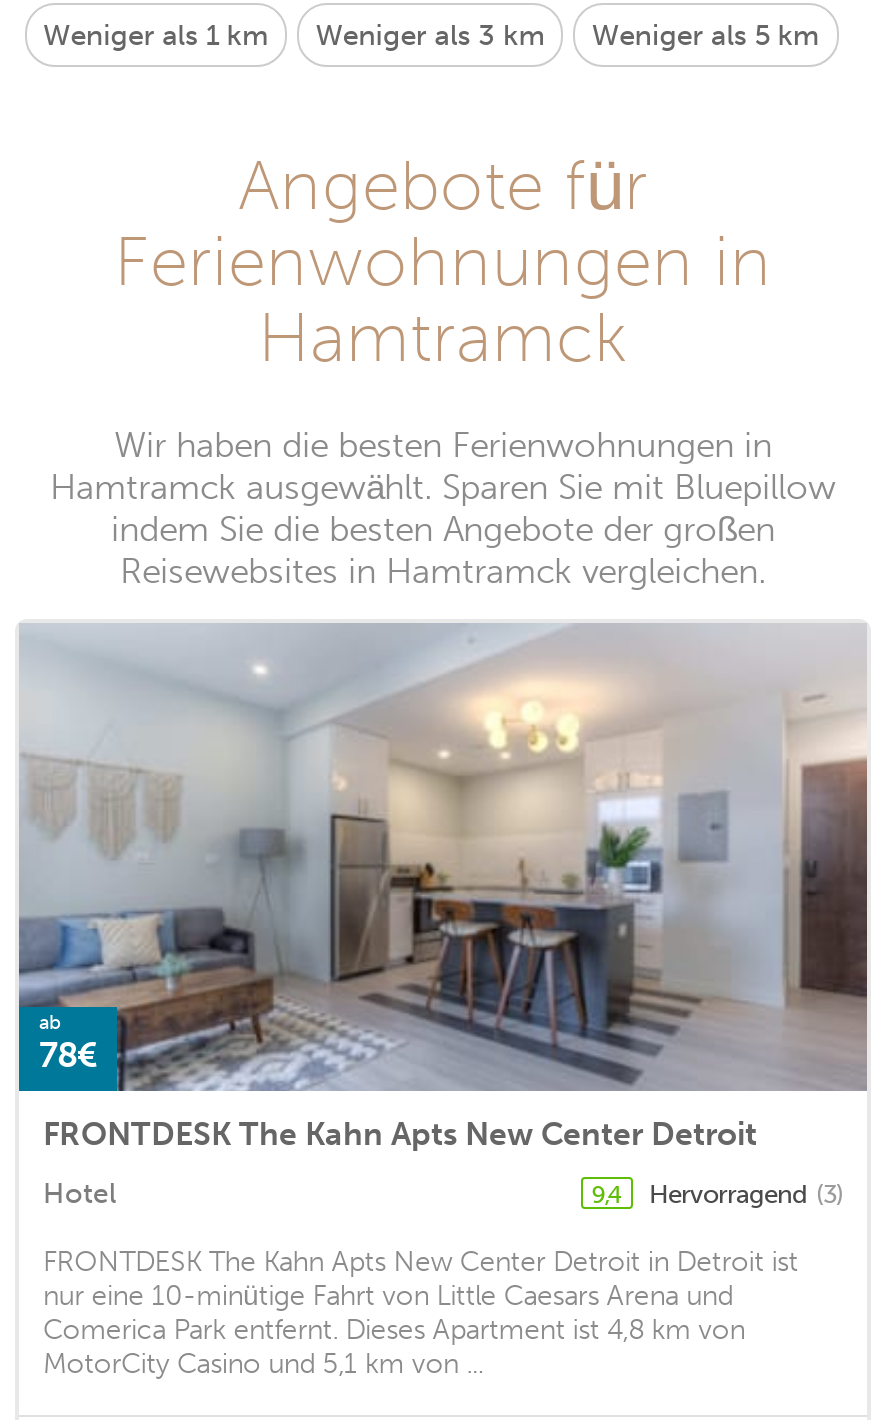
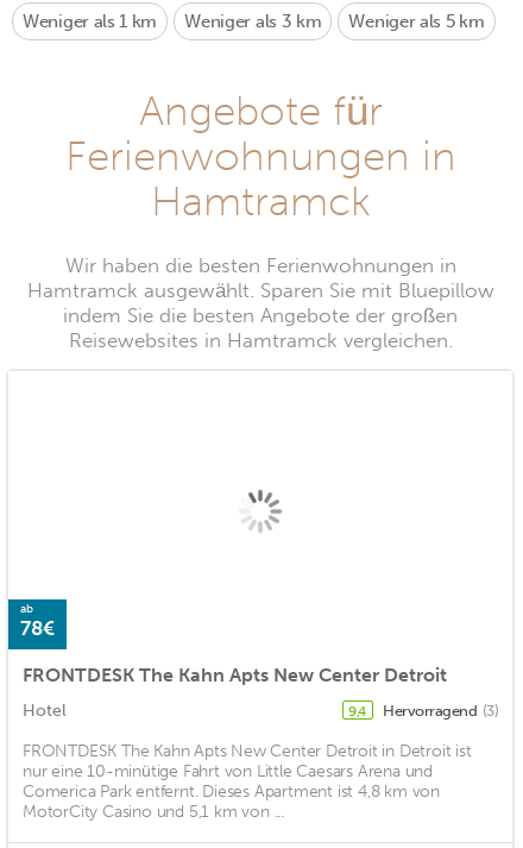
[17,623,869,1093] [image] -> none

